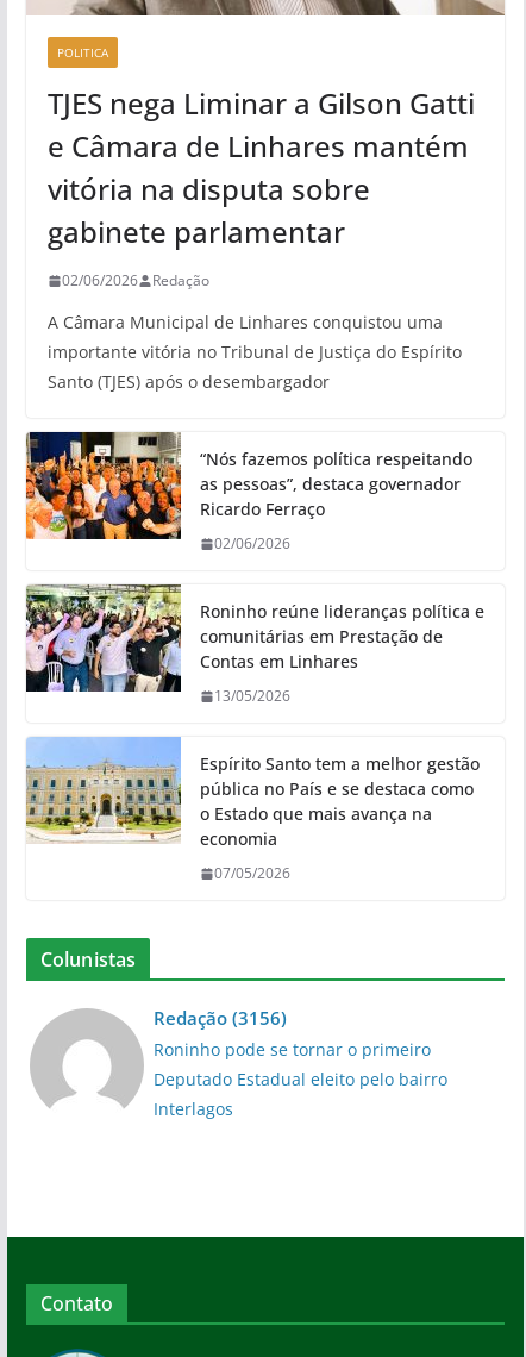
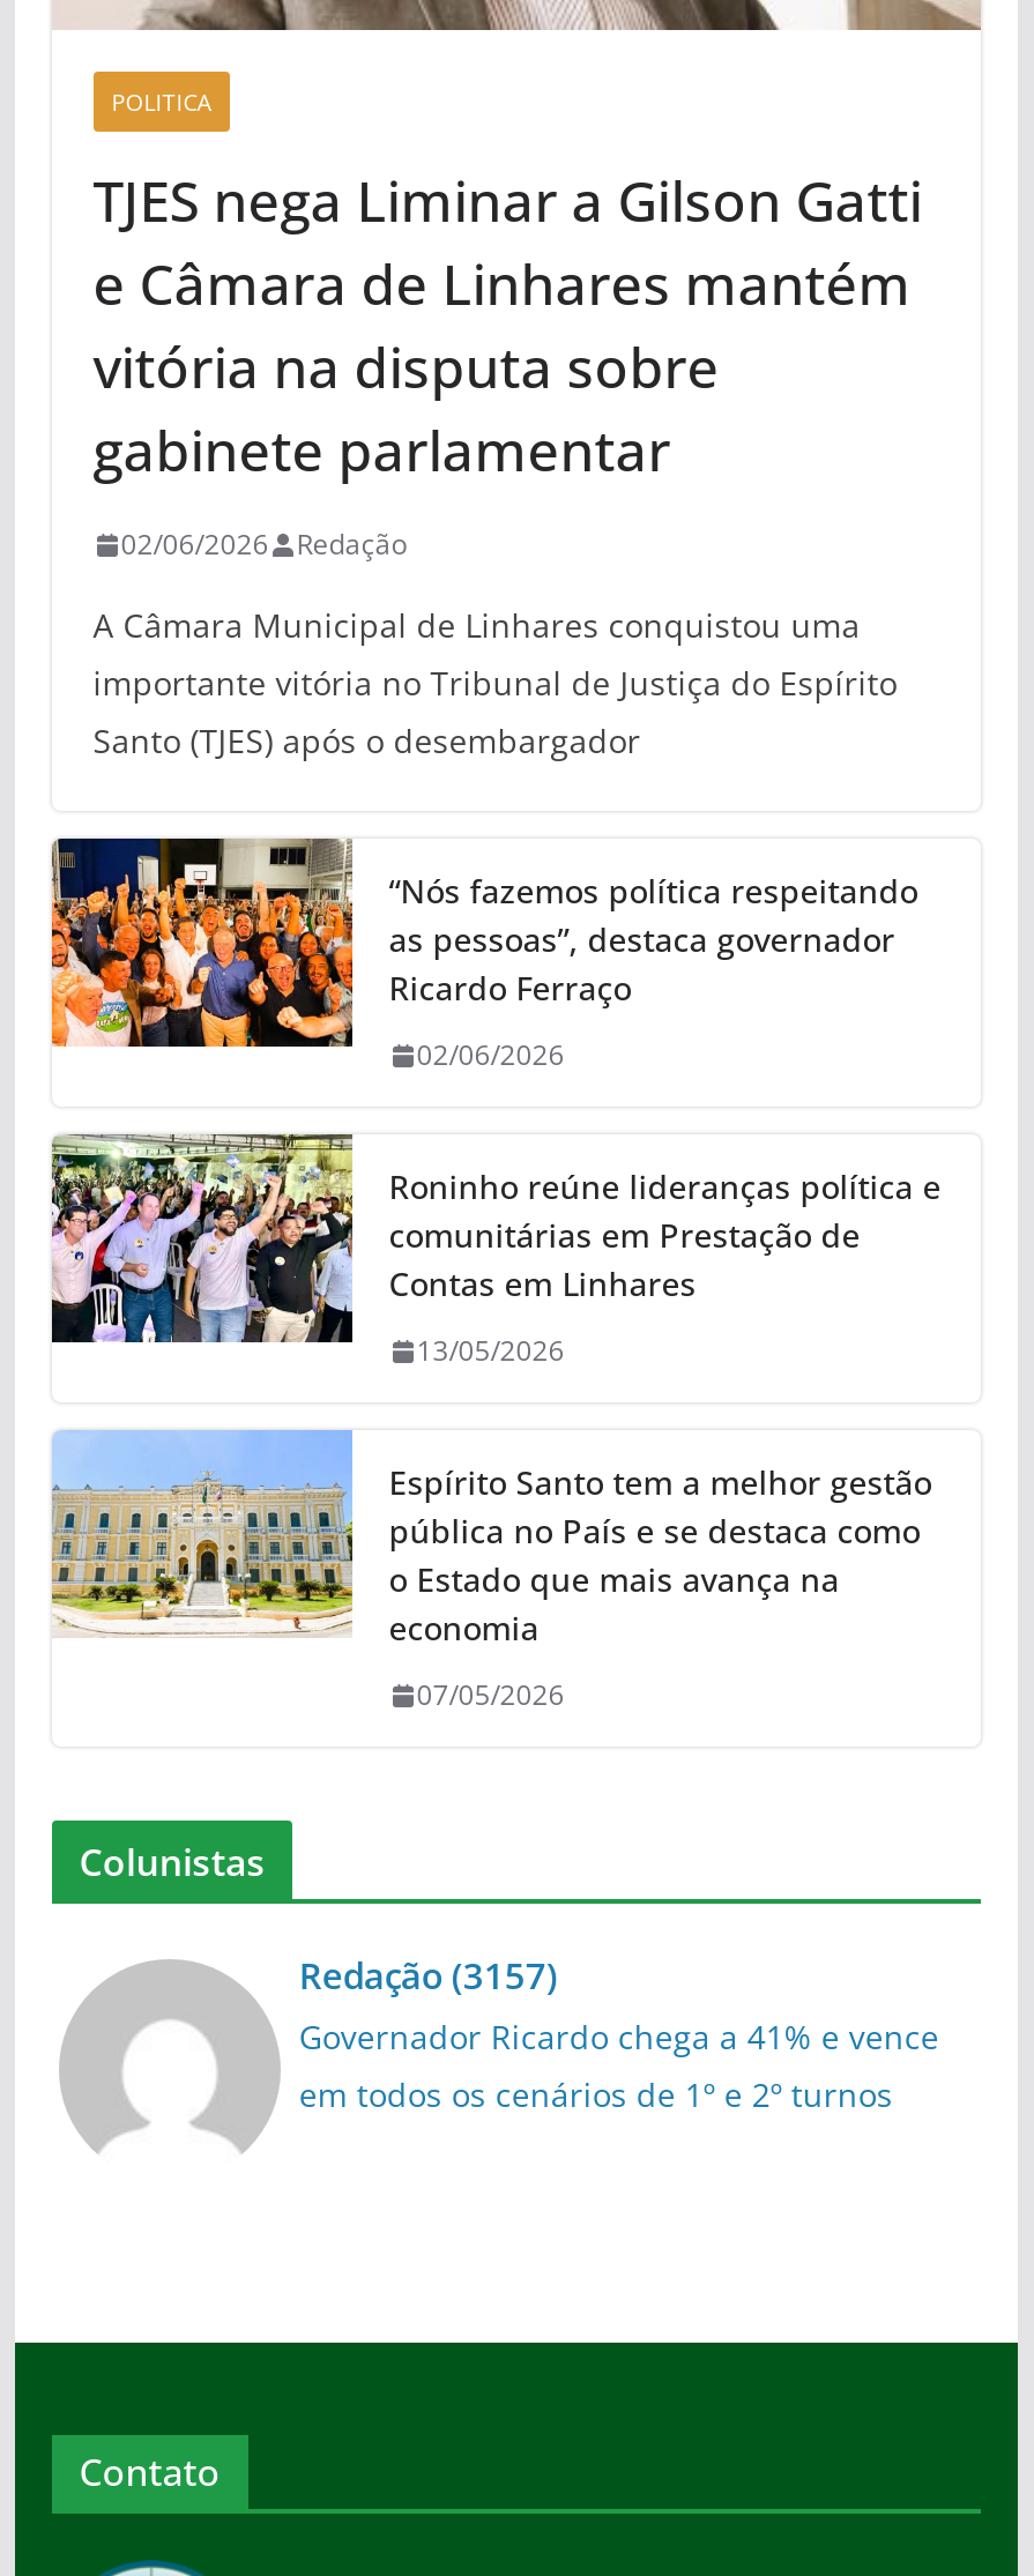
[153,1006,447,1120] Redação (3156) | Roninho pode se tornar o primeiro | Deputado Estadual eleito pelo bairro | Interlagos -> [299,1952,939,2116] Redação (3157) | Governador Ricardo chega a 41% e vence | em todos os cenários de 1º e 2º turnos

